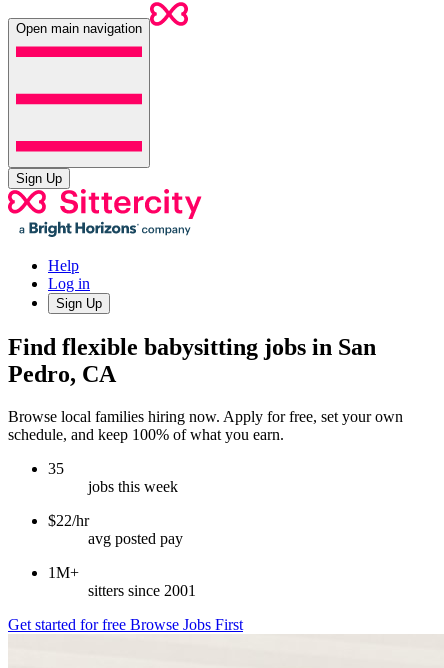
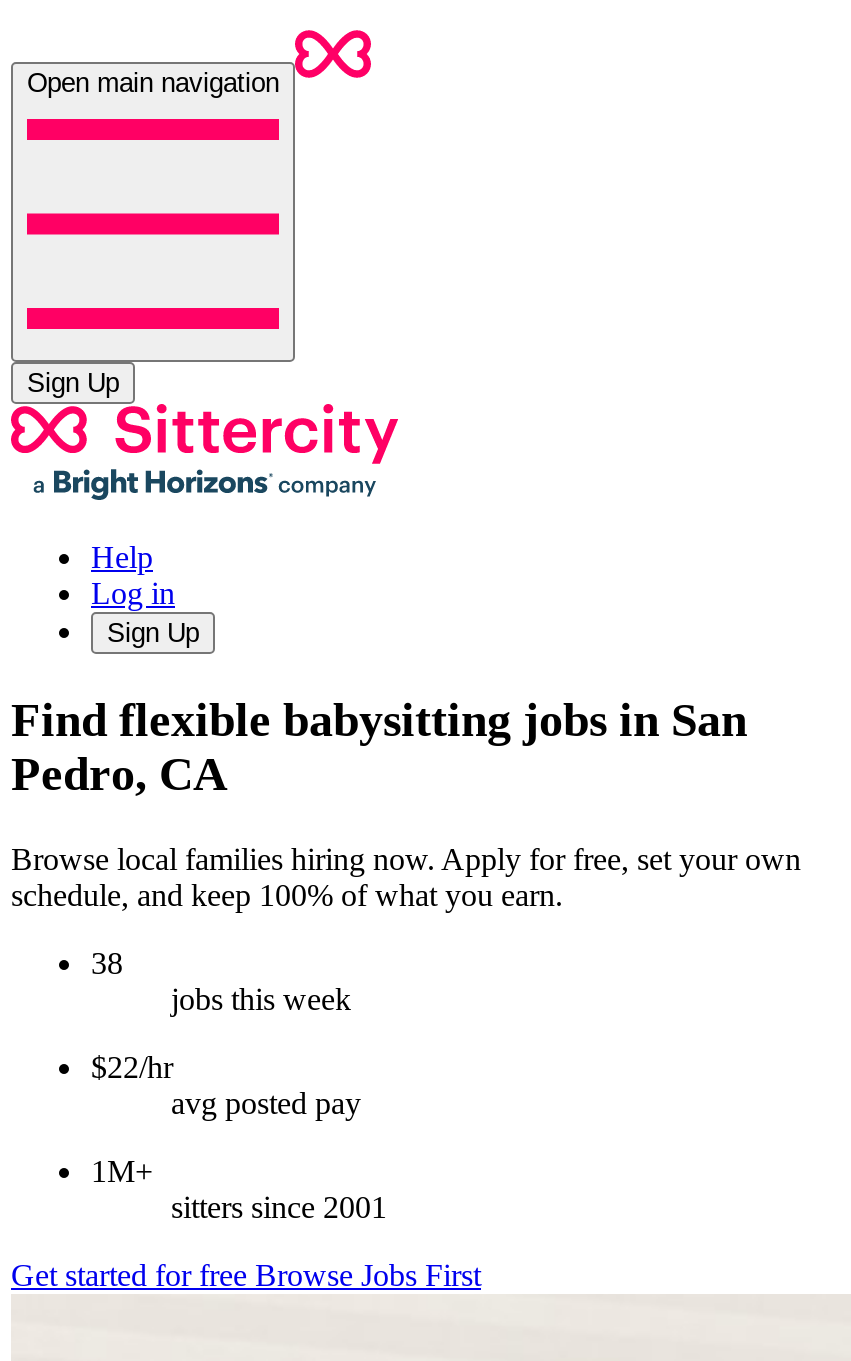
[48,460,64,477] 35 -> [91,946,123,980] 38

